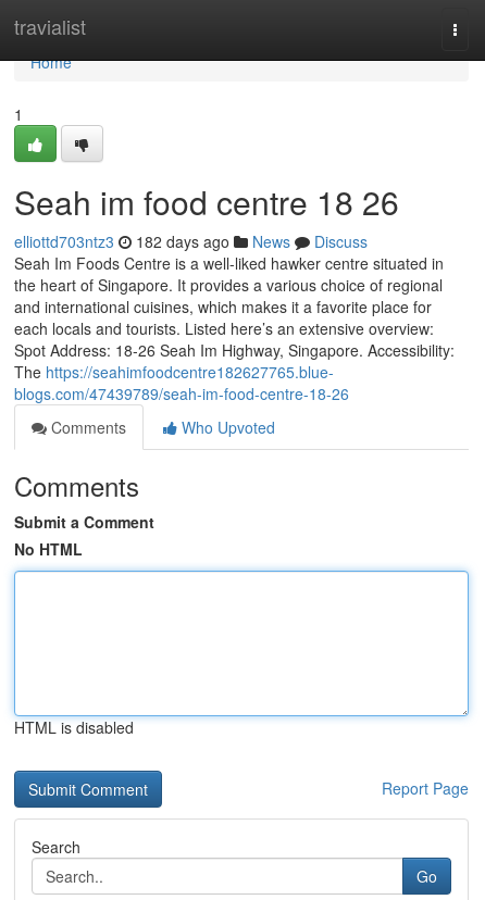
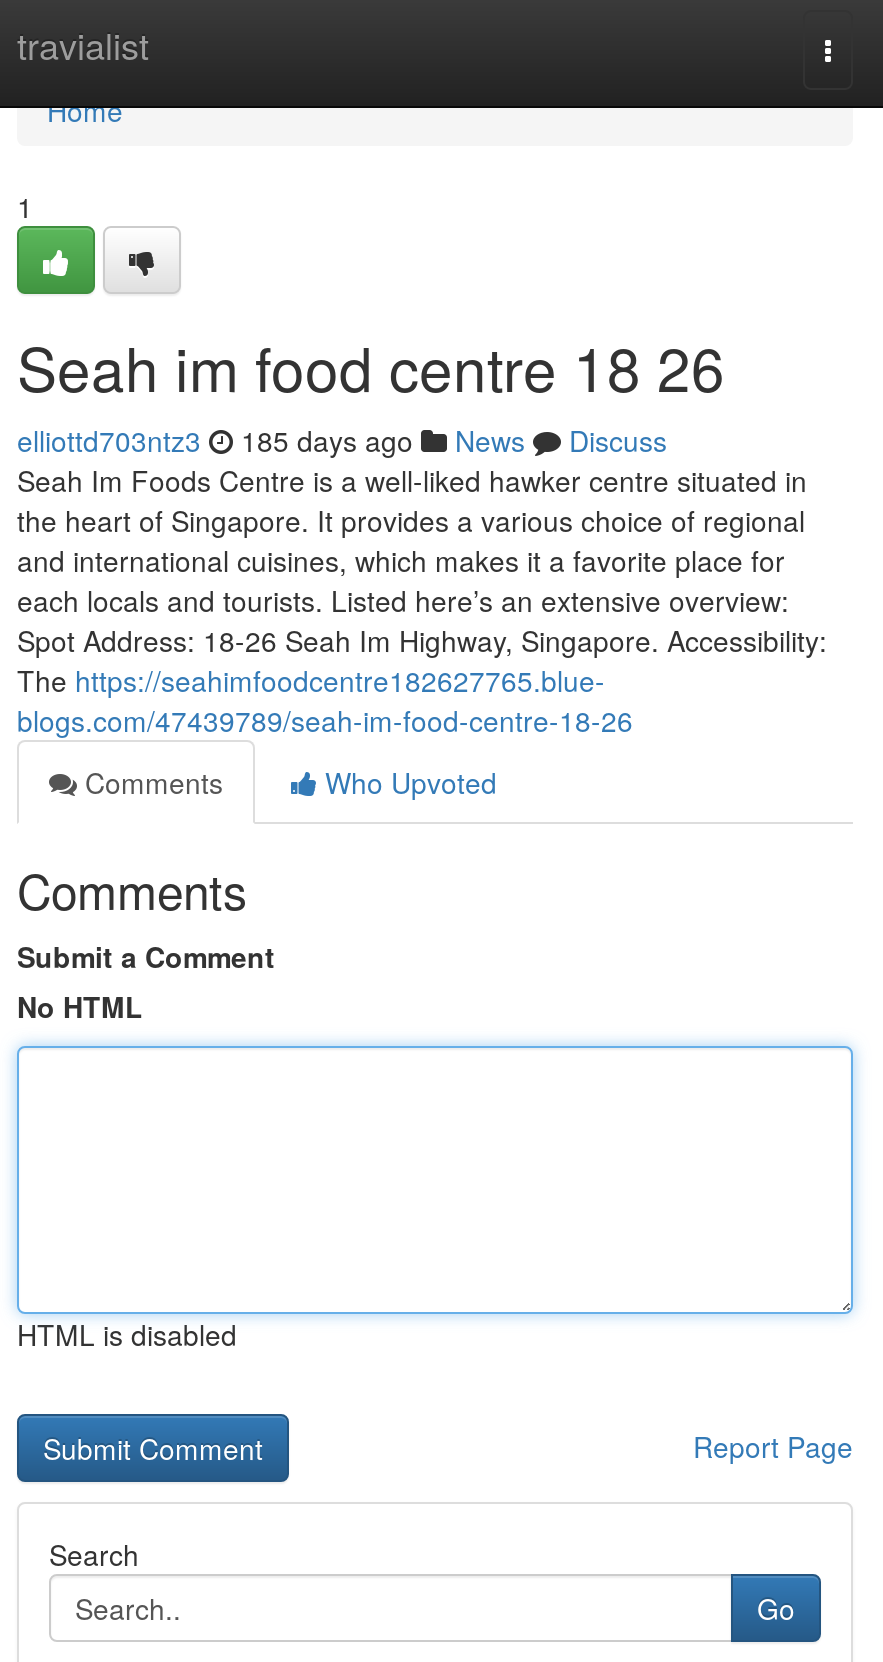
[14,230,368,252] elliottd703ntz3 182 days ago News Discuss -> [17,420,667,460] elliottd703ntz3 185 days ago News Discuss

